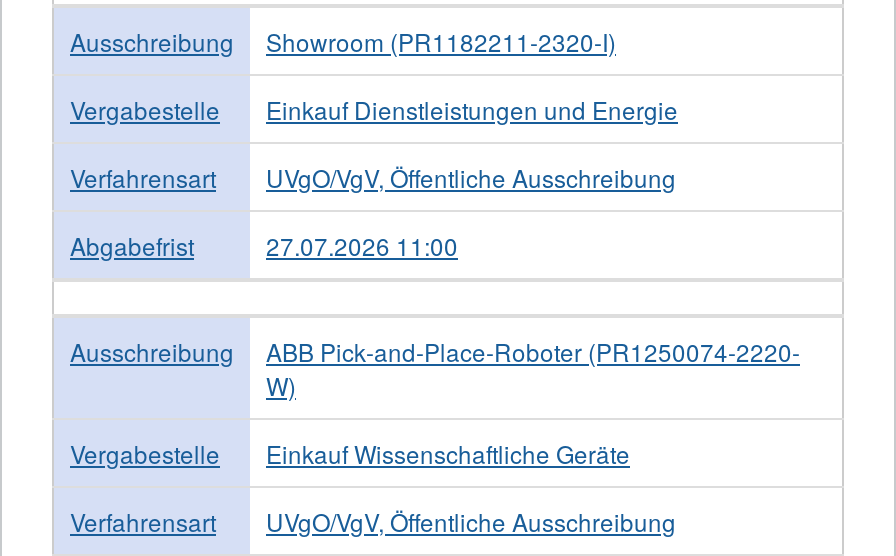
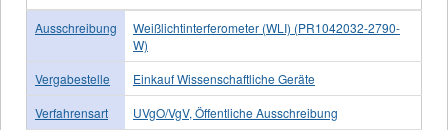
[70,24,800,368] Showroom (PR1182211-2320-I) | Vergabestelle | Einkauf Dienstleistungen und Energie | Verfahrensart | UVgO/VgV, Öffentliche Ausschreibung | Abgabefrist | 27.07.2026 11:00 | Ausschreibung | ABB Pick-and-Place-Roboter (PR1250074-2220- -> [133,19,400,36] Weißlichtinterferometer (WLI) (PR1042032-2790-

